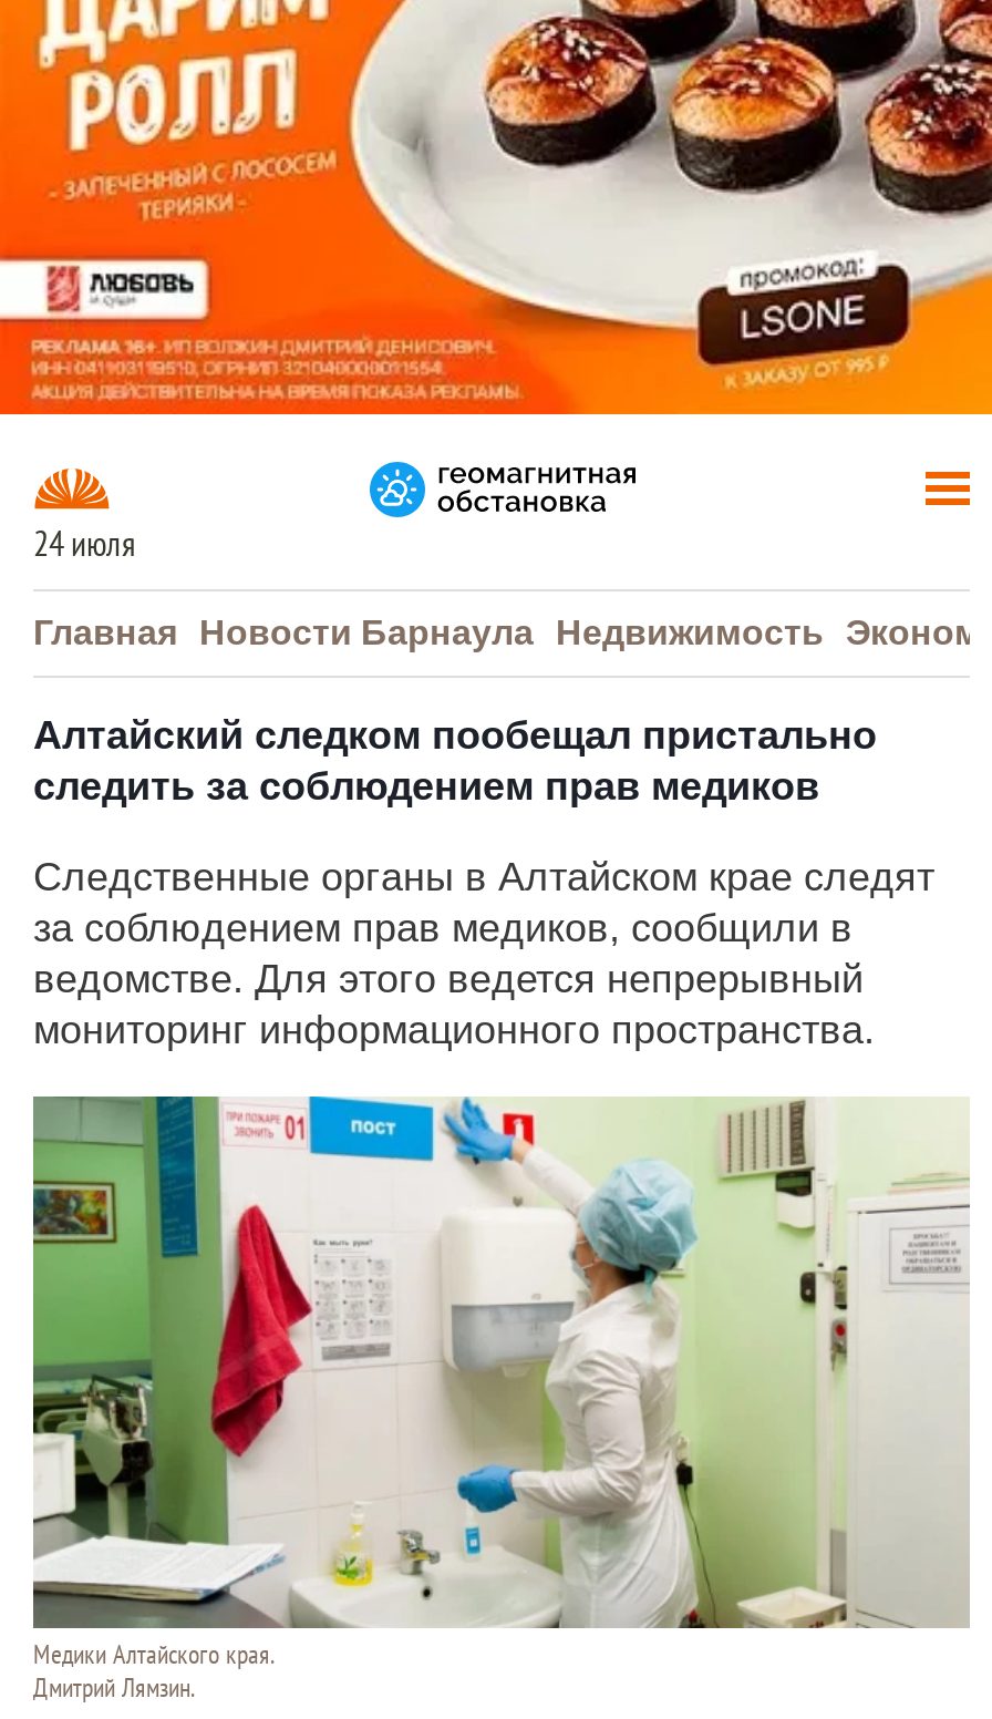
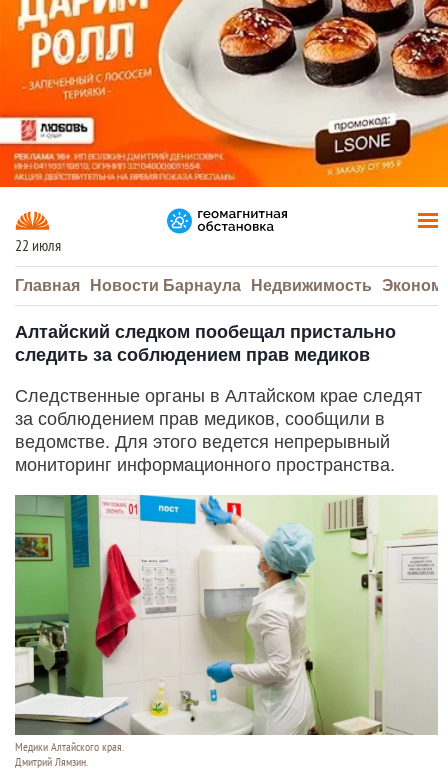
[33,525,135,565] 24 июля -> [15,237,61,255] 22 июля

